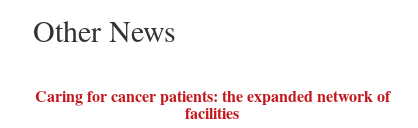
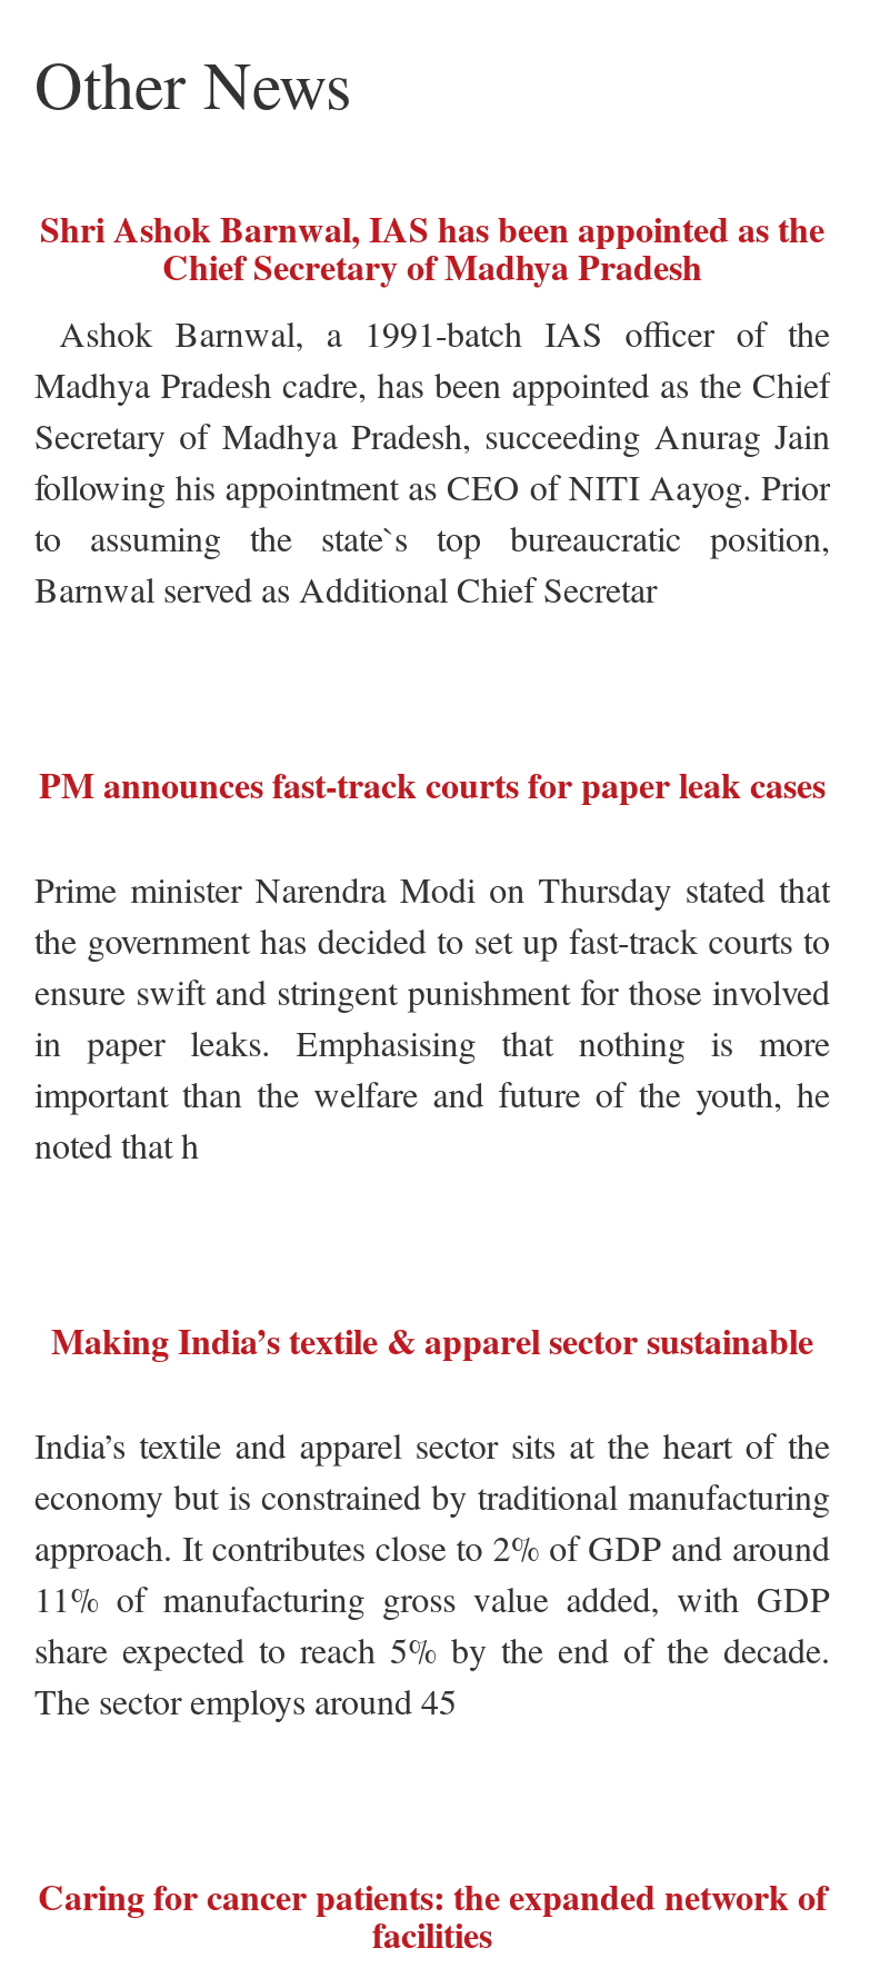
none -> [34,202,830,611] Shri Ashok Barnwal, IAS has been appointed as the | Chief Secretary of Madhya Pradesh | Ashok Barnwal, a 1991-batch IAS officer of the | Madhya Pradesh cadre, has been appointed as the Chief | Secretary of Madhya Pradesh, succeeding Anurag Jain | following his appointment as CEO of NITI Aayog. Prior | to assuming the state`s top bureaucratic position, | Barnwal served as Additional Chief Secretar
none -> [34,758,830,1167] PM announces fast-track courts for paper leak cases | Prime minister Narendra Modi on Thursday stated that | the government has decided to set up fast-track courts to | ensure swift and stringent punishment for those involved | in paper leaks. Emphasising that nothing is more | important than the welfare and future of the youth, he | noted that h
none -> [34,1314,830,1723] Making India’s textile & apparel sector sustainable | India’s textile and apparel sector sits at the heart of the | economy but is constrained by traditional manufacturing | approach. It contributes close to 2% of GDP and around | 11% of manufacturing gross value added, with GDP | share expected to reach 5% by the end of the decade. | The sector employs around 45

